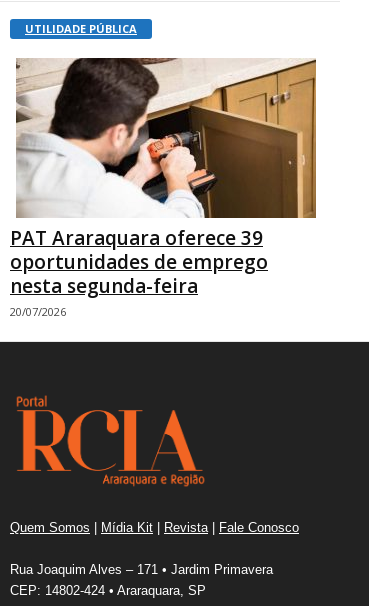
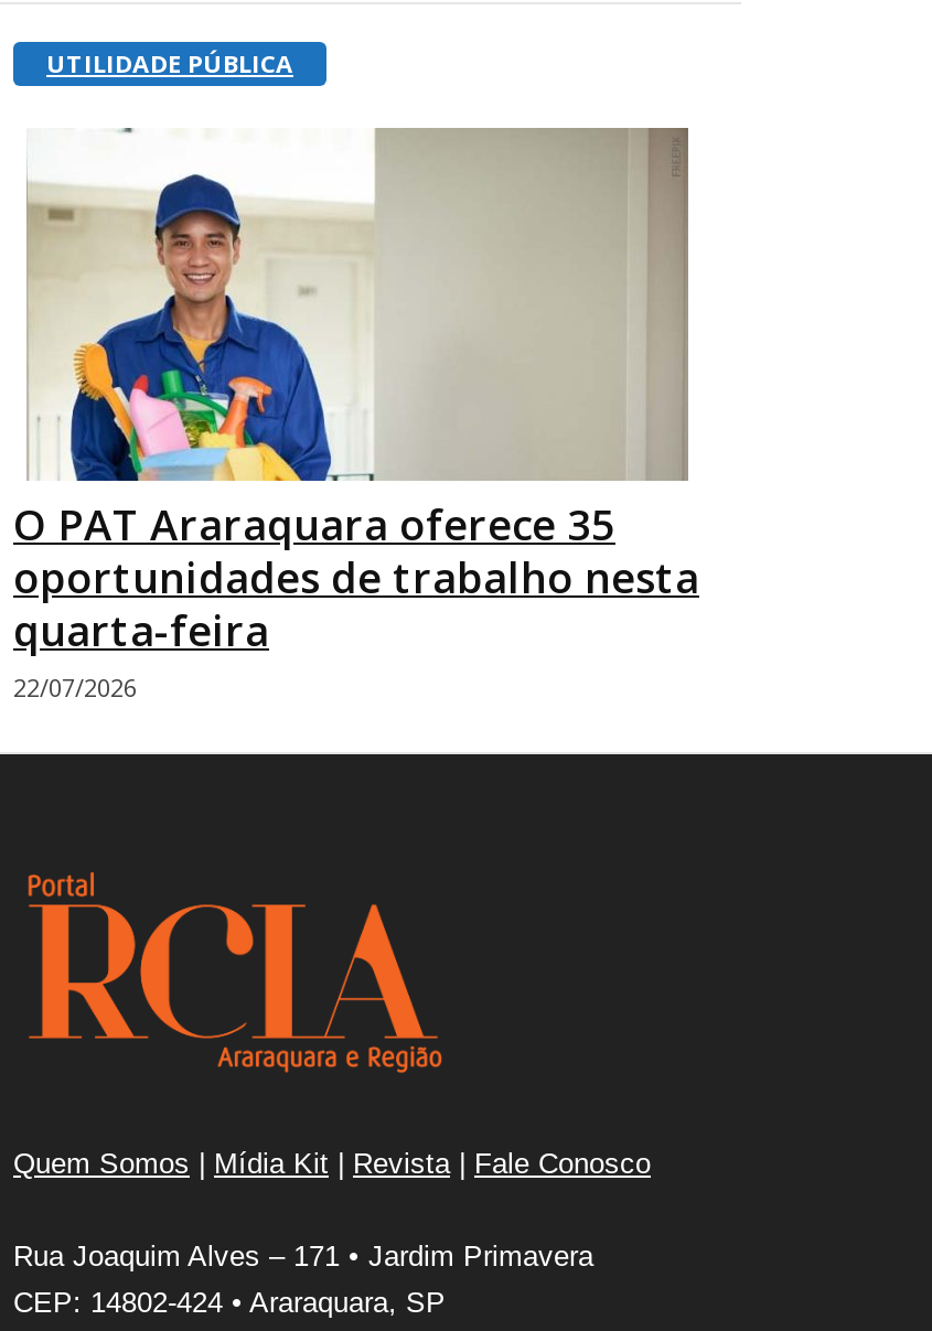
[10,57,316,319] [image] | PAT Araraquara oferece 39 | oportunidades de emprego | nesta segunda-feira | 20/07/2026 -> [13,128,699,704] [image] | O PAT Araraquara oferece 35 | oportunidades de trabalho nesta | quarta-feira | 22/07/2026

